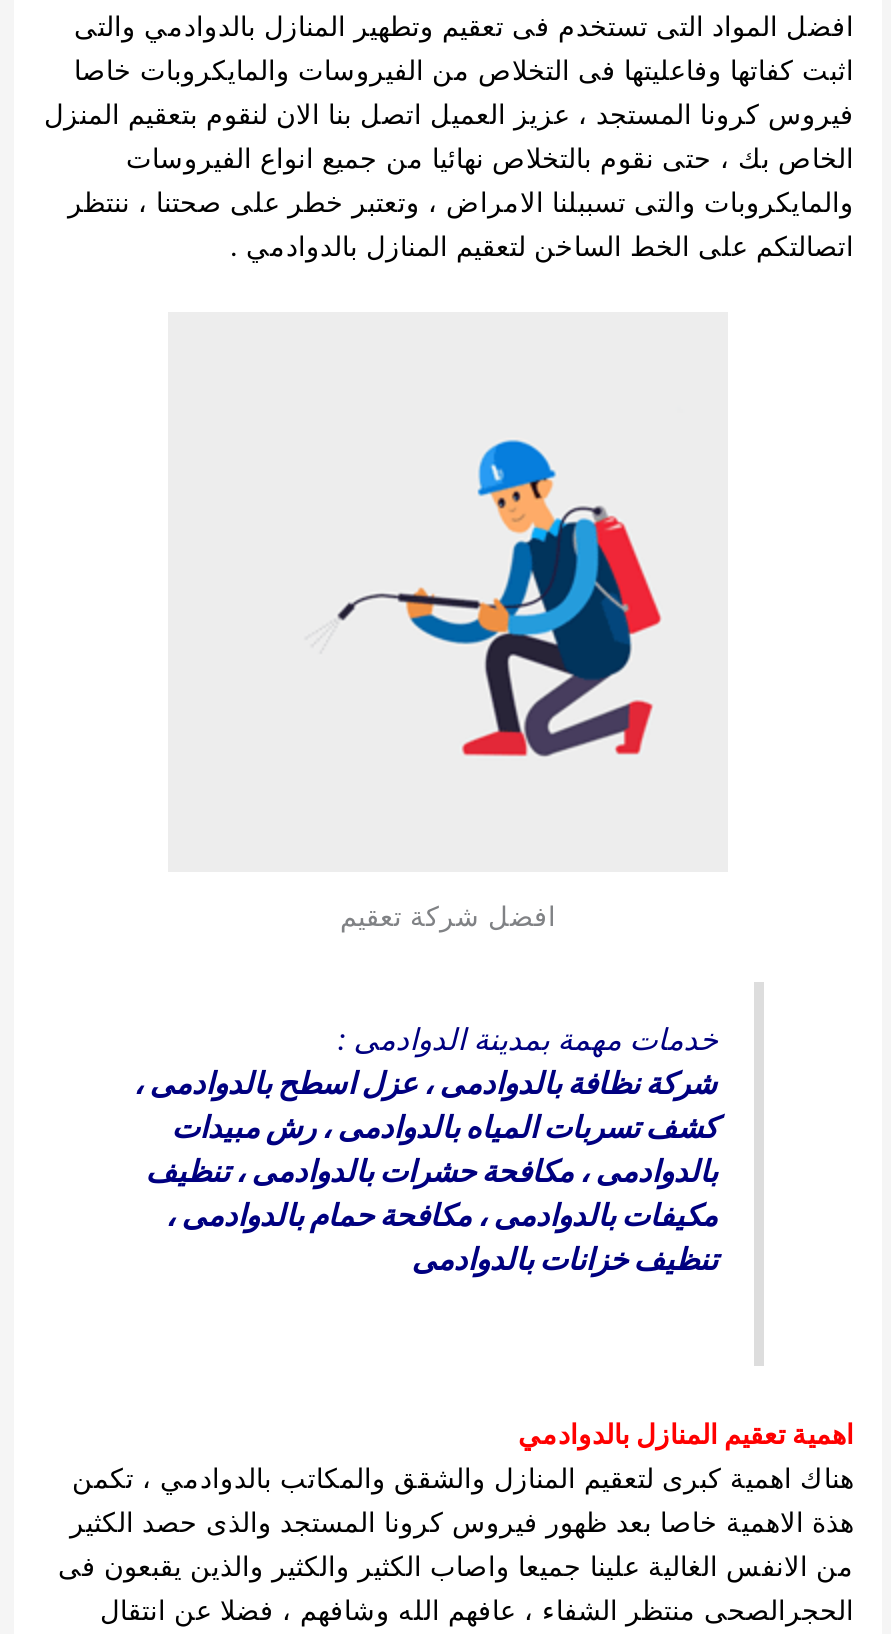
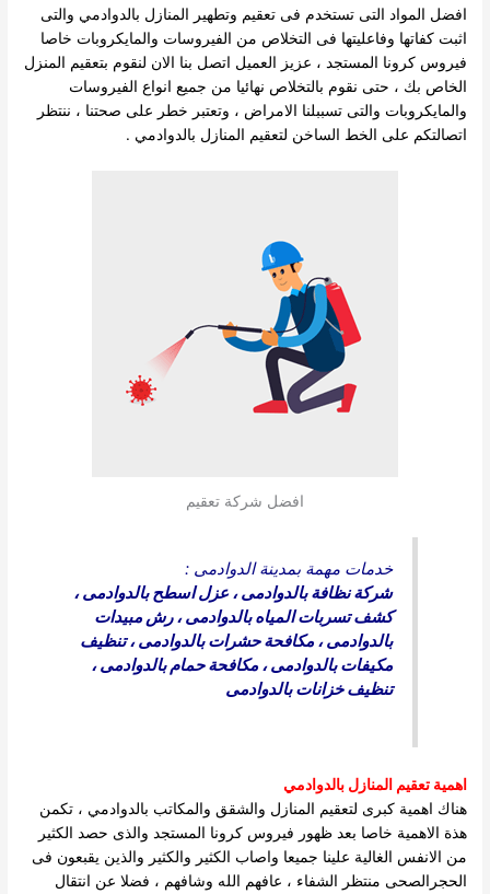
none -> [125,337,186,407] [image]

